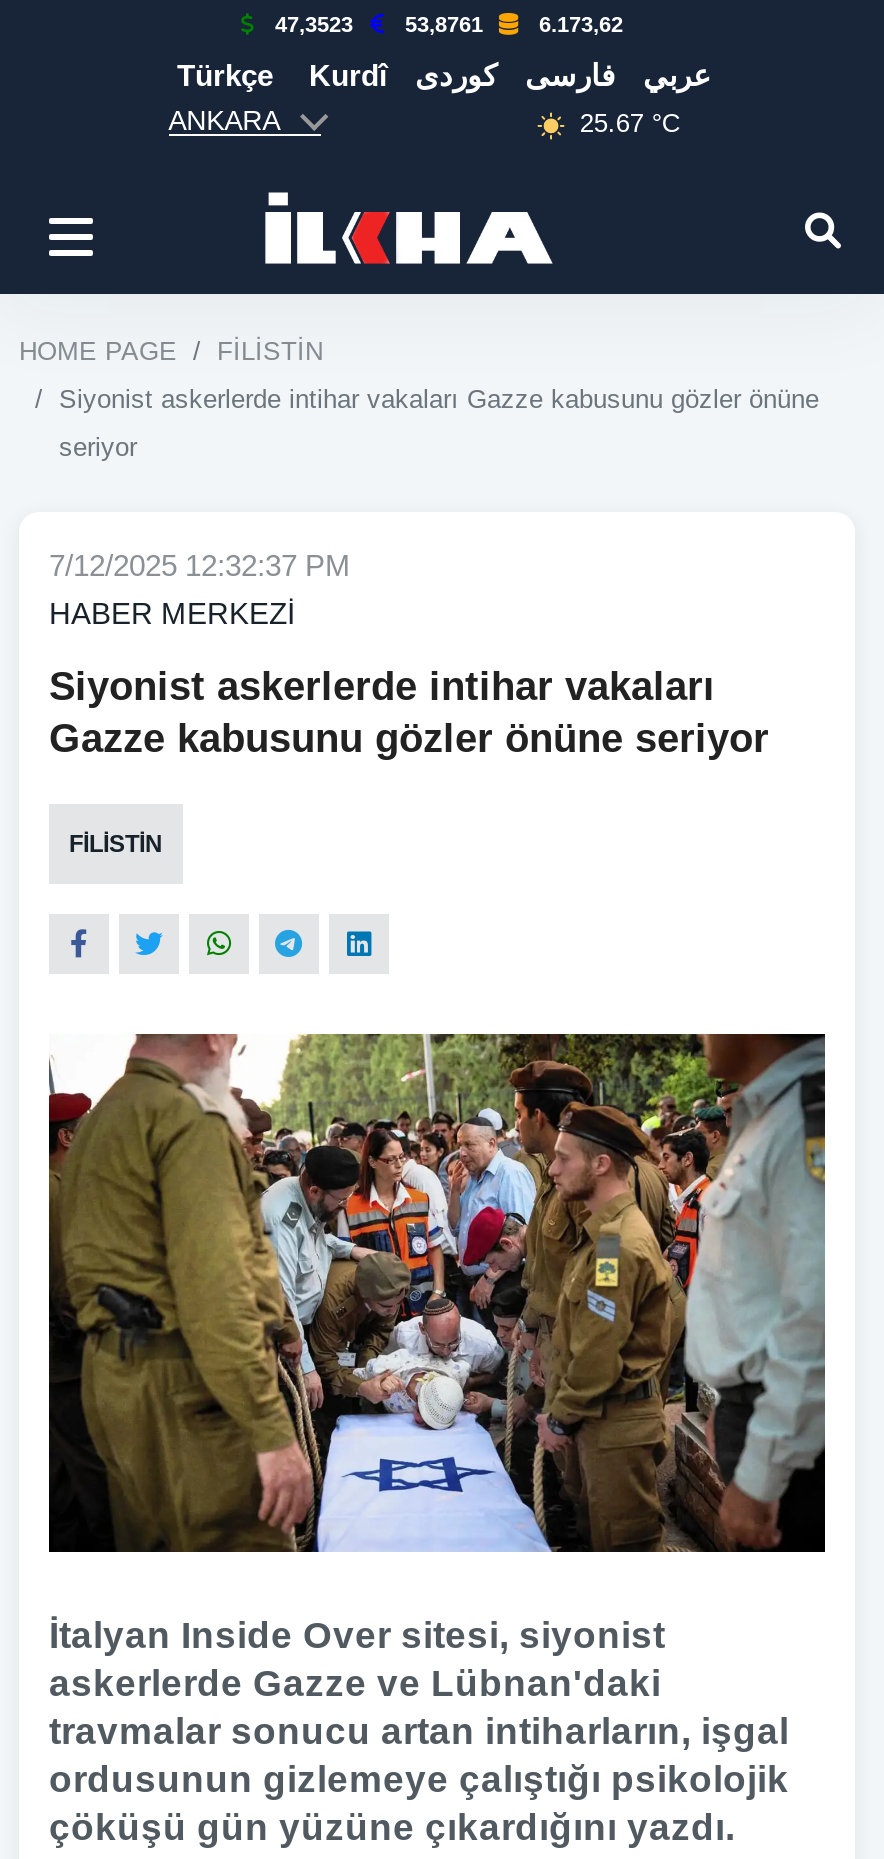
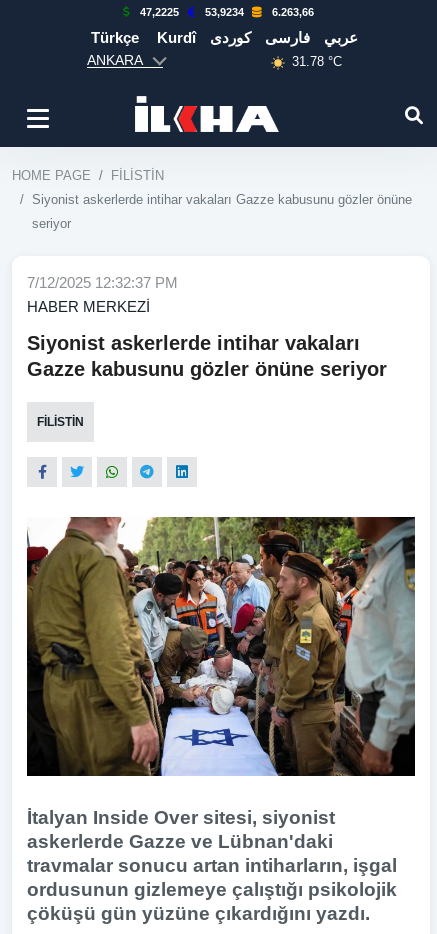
[275,12,353,36] 47,3523 -> [140,6,179,18] 47,2225
[405,12,483,36] 53,8761 -> [205,6,244,18] 53,9234
[539,12,623,36] 6.173,62 -> [272,6,314,18] 6.263,66
[580,109,680,139] 25.67 °C -> [292,54,342,69] 31.78 °C

